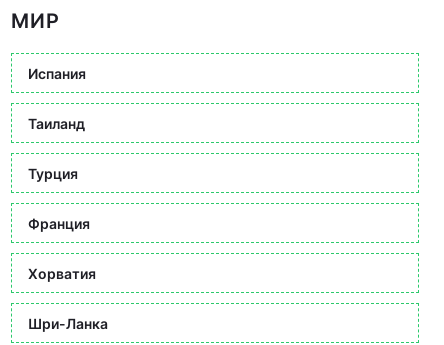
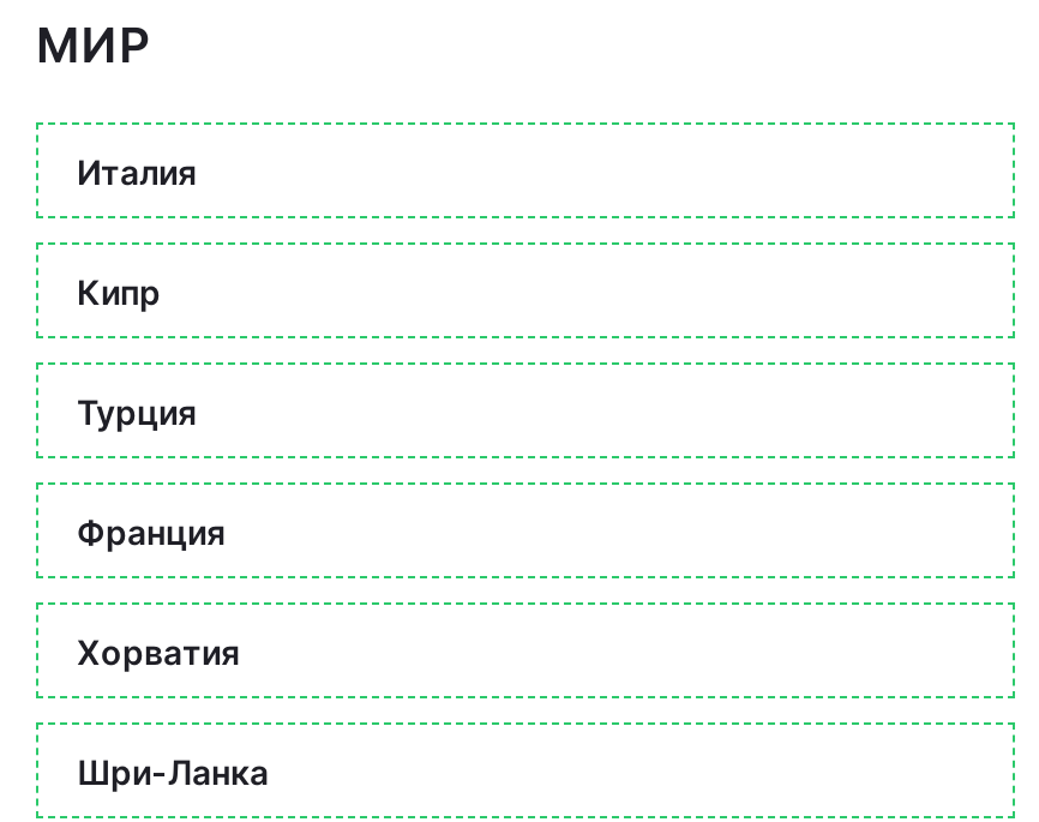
[28,64,86,81] Испания -> [77,150,197,191] Италия
[28,114,85,131] Таиланд -> [77,270,161,311] Кипр

